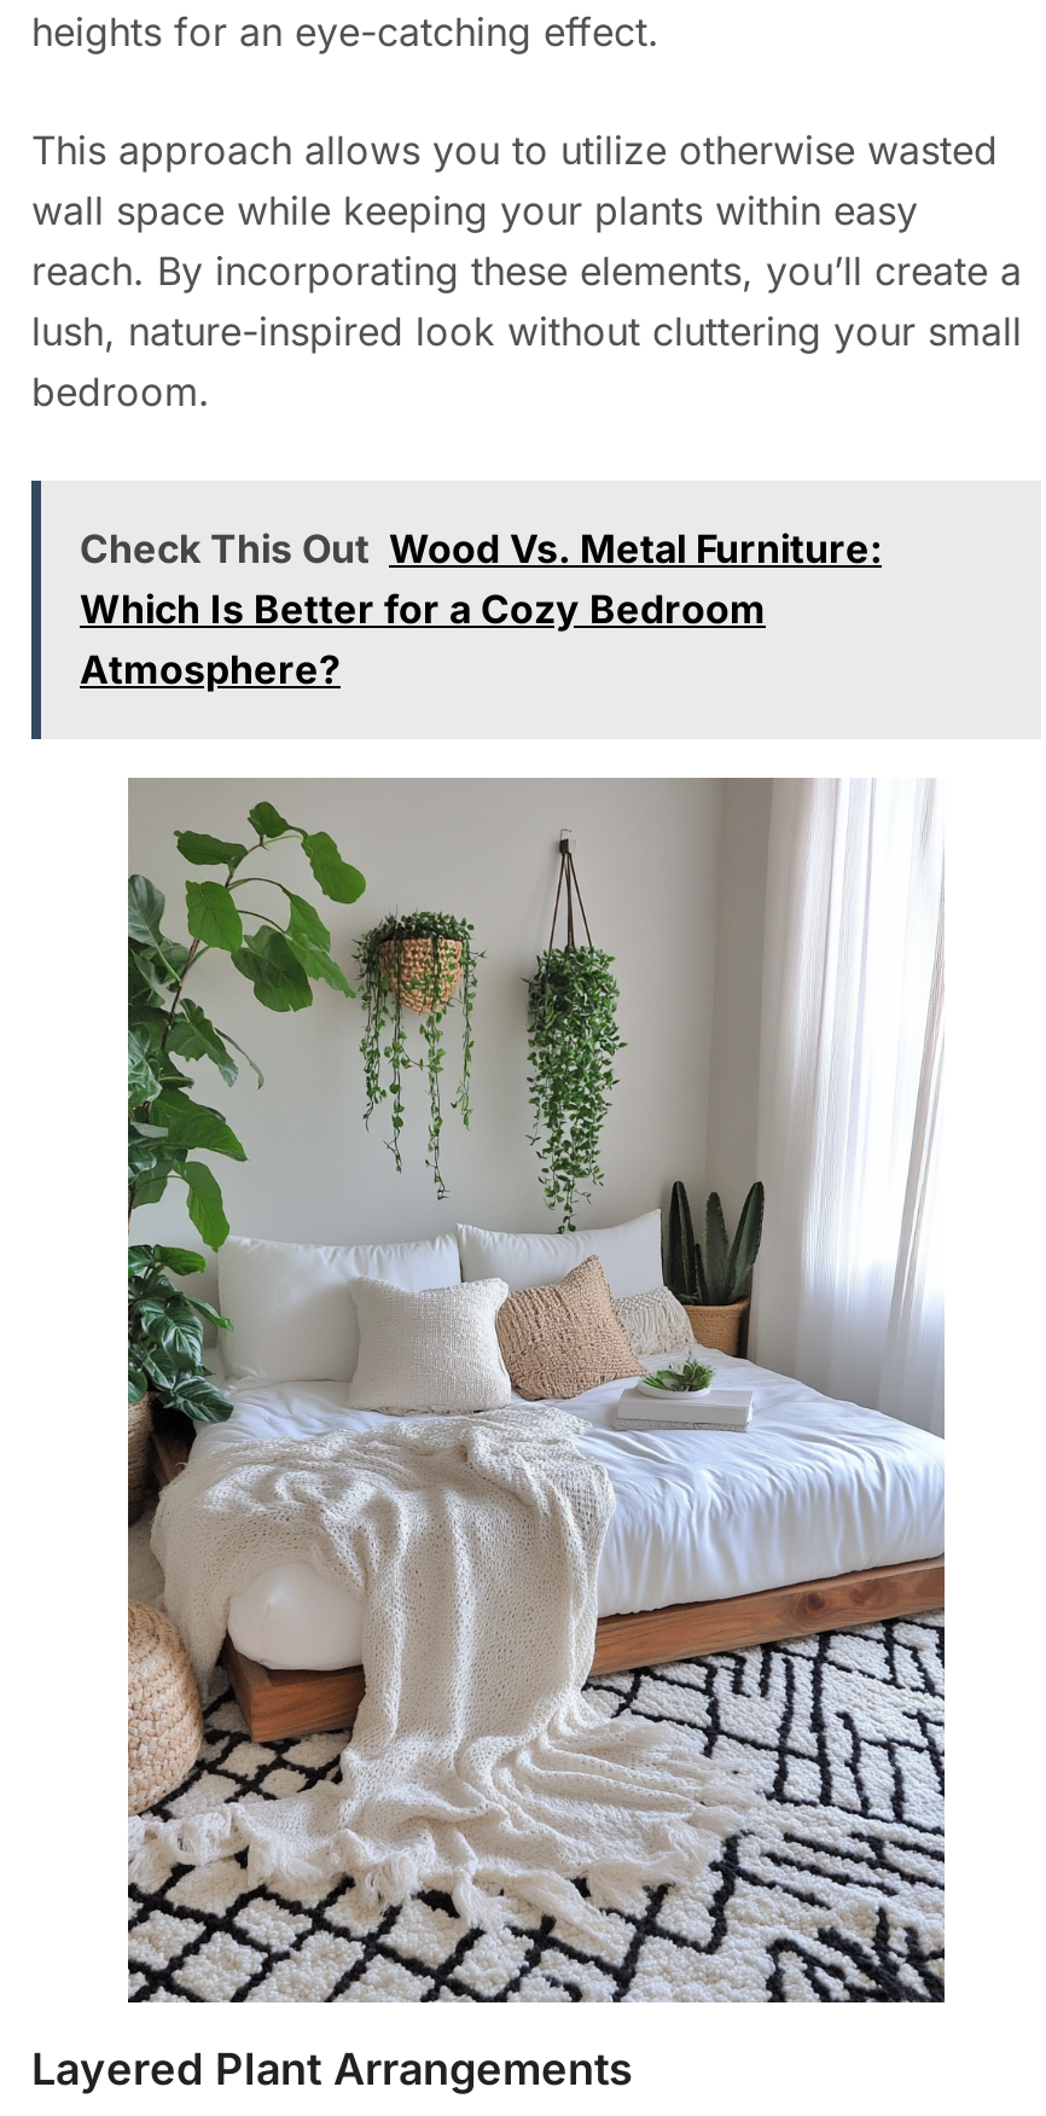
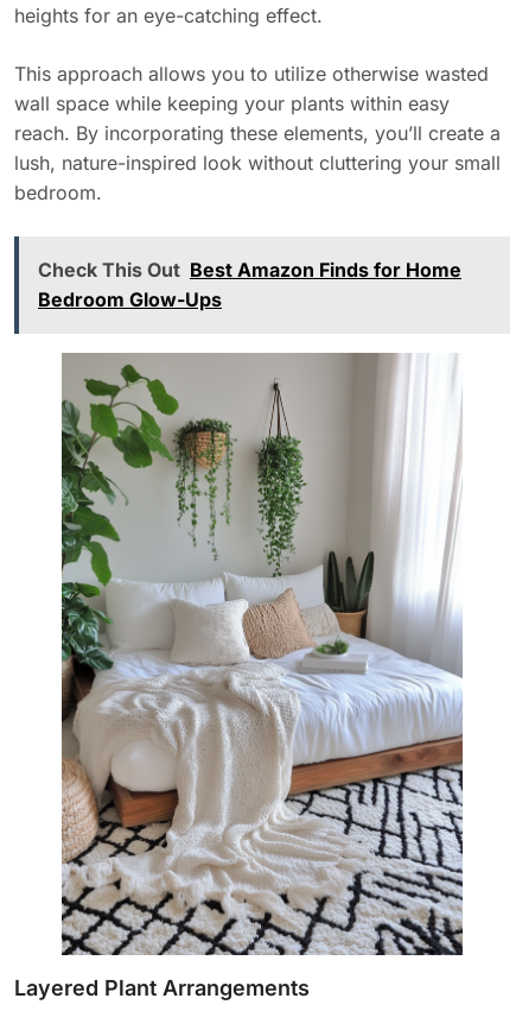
[80,524,882,693] Check This Out Wood Vs. Metal Furniture: | Which Is Better for a Cozy Bedroom | Atmosphere? -> [38,258,461,311] Check This Out Best Amazon Finds for Home | Bedroom Glow-Ups

